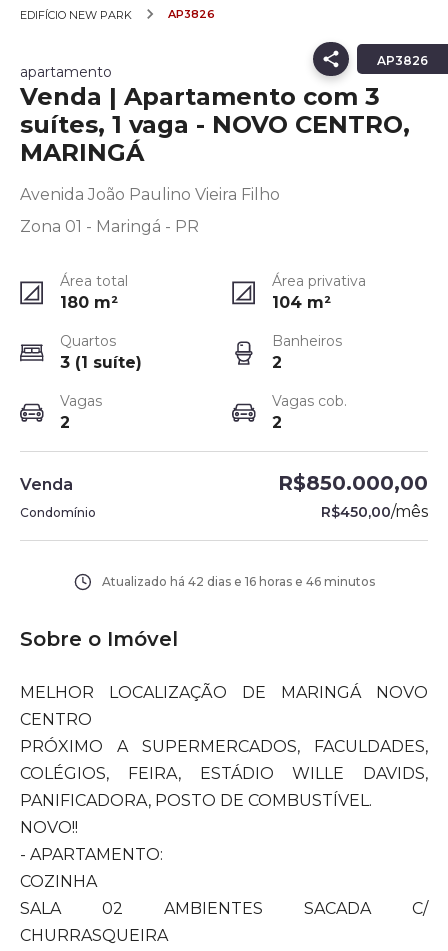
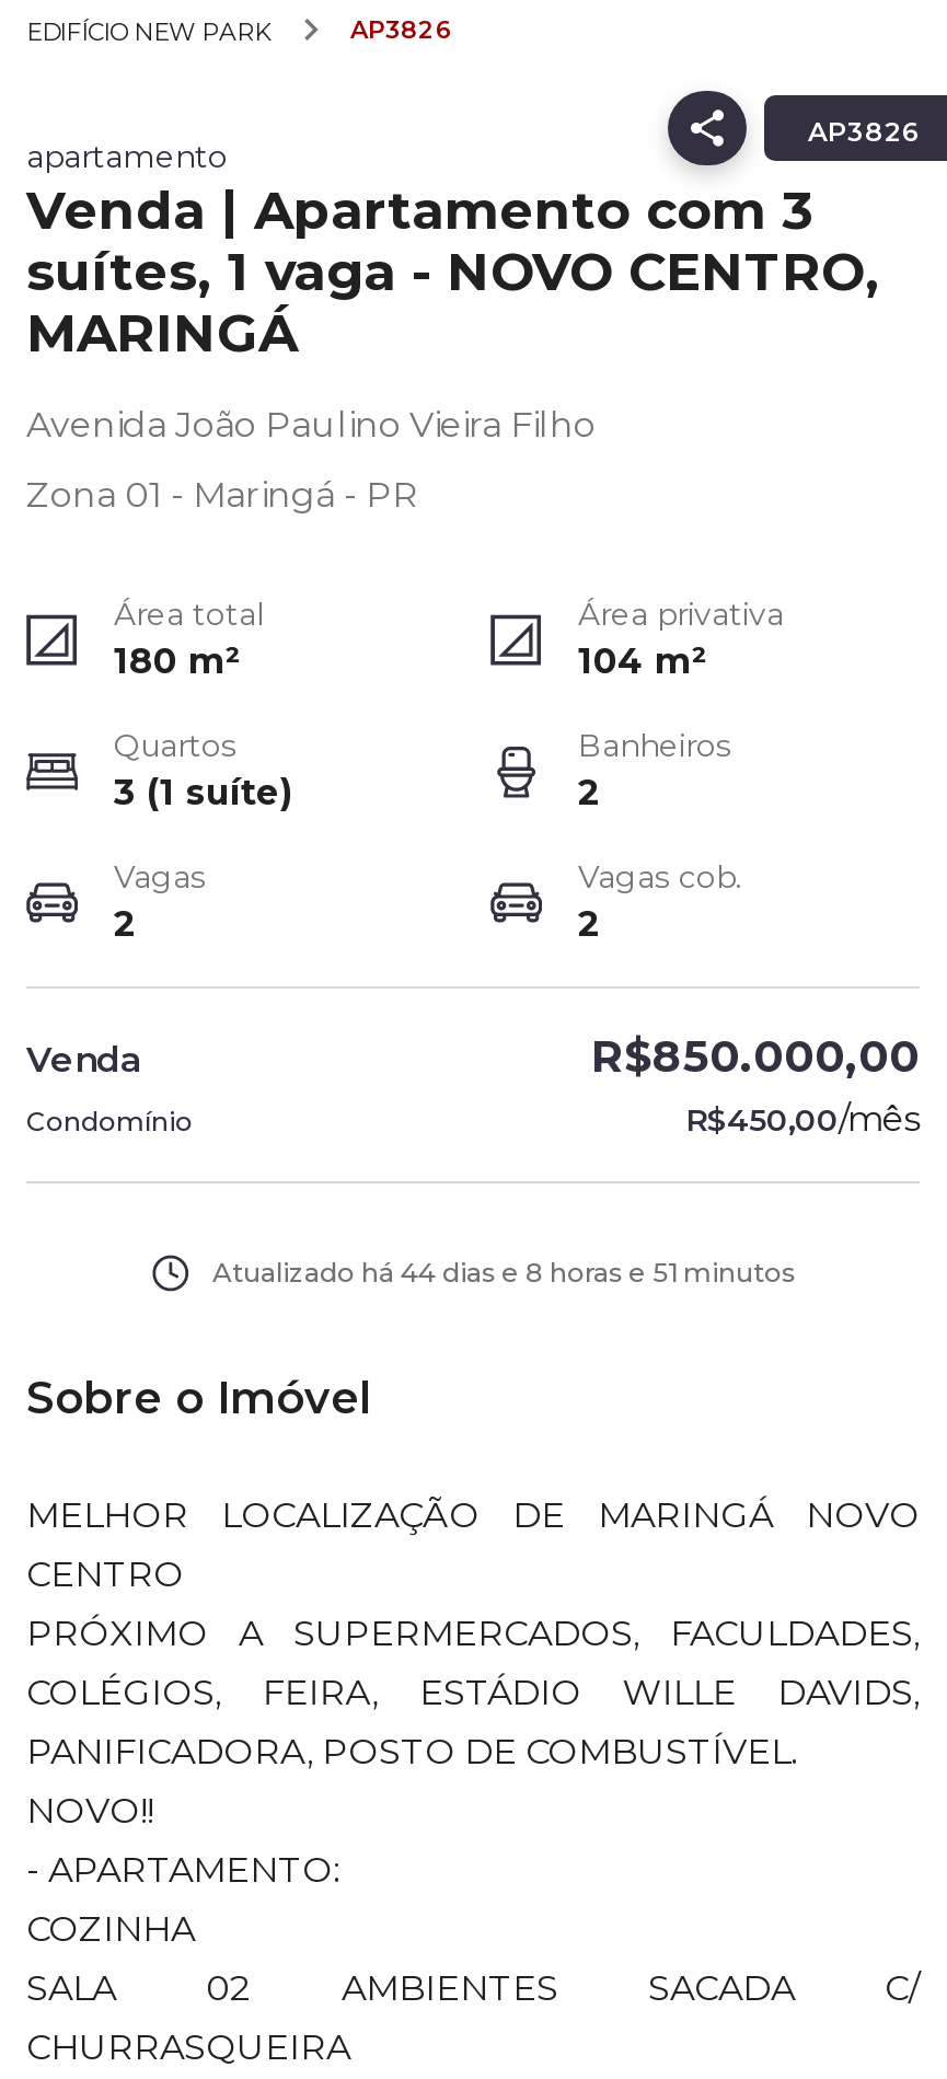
[101,574,374,589] Atualizado há 42 dias e 16 horas e 46 minutos -> [212,1256,795,1289] Atualizado há 44 dias e 8 horas e 51 minutos

